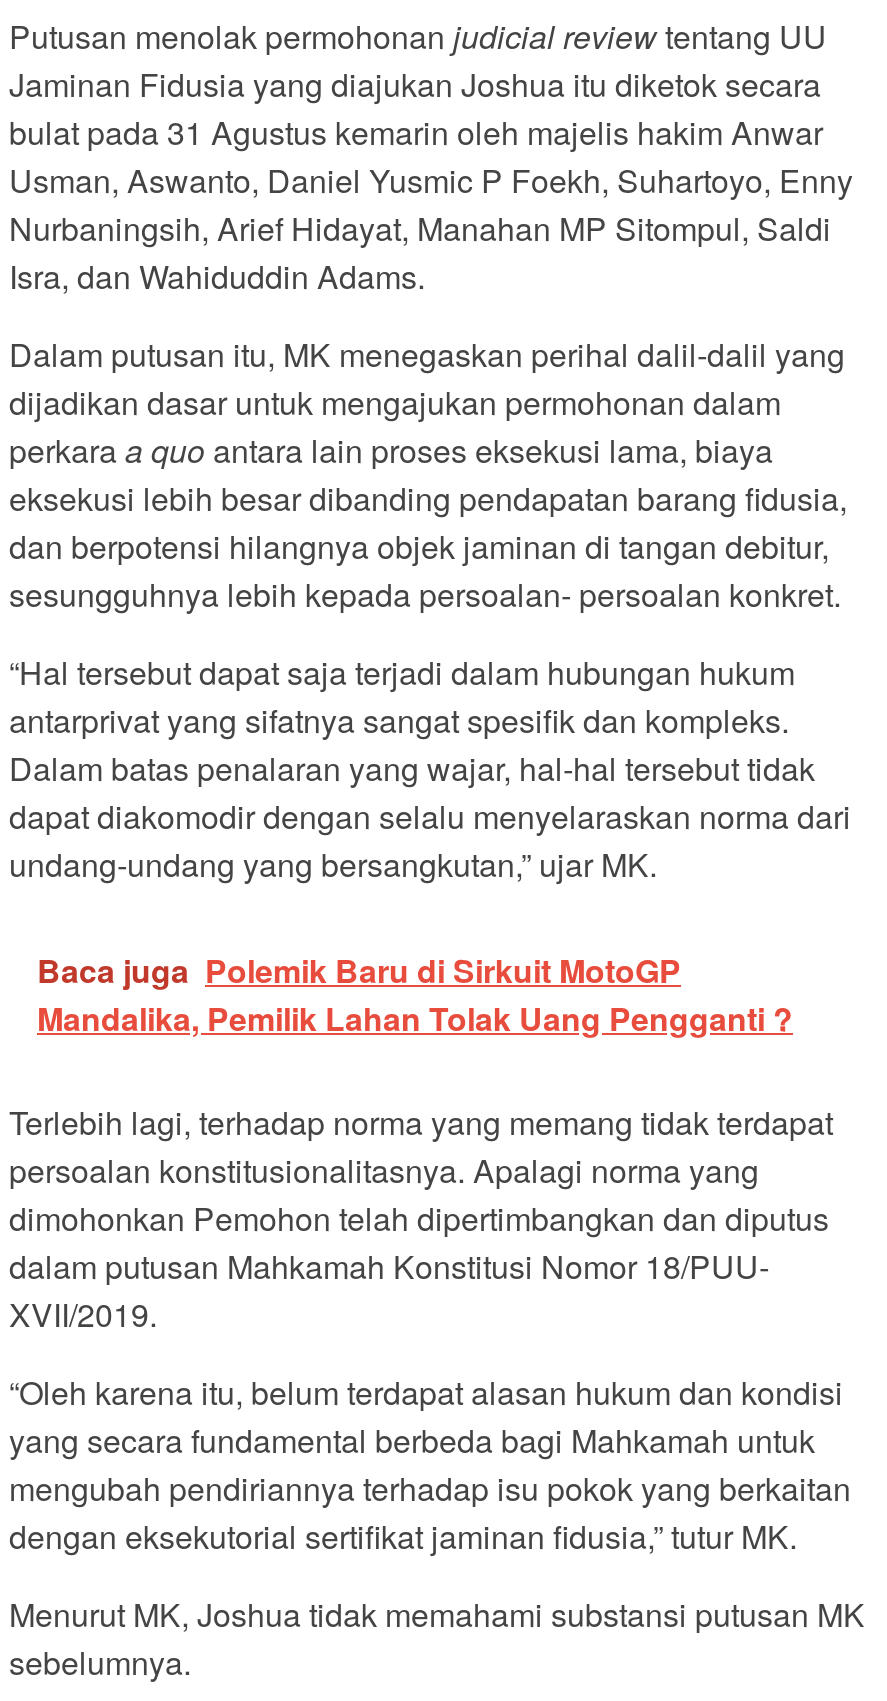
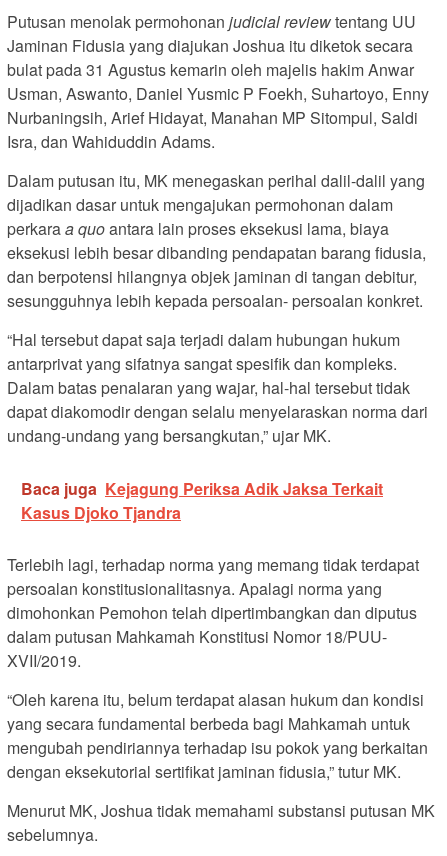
[37,947,793,1041] Baca juga Polemik Baru di Sirkuit MotoGP | Mandalika, Pemilik Lahan Tolak Uang Pengganti ? -> [21,477,383,524] Baca juga Kejagung Periksa Adik Jaksa Terkait | Kasus Djoko Tjandra

